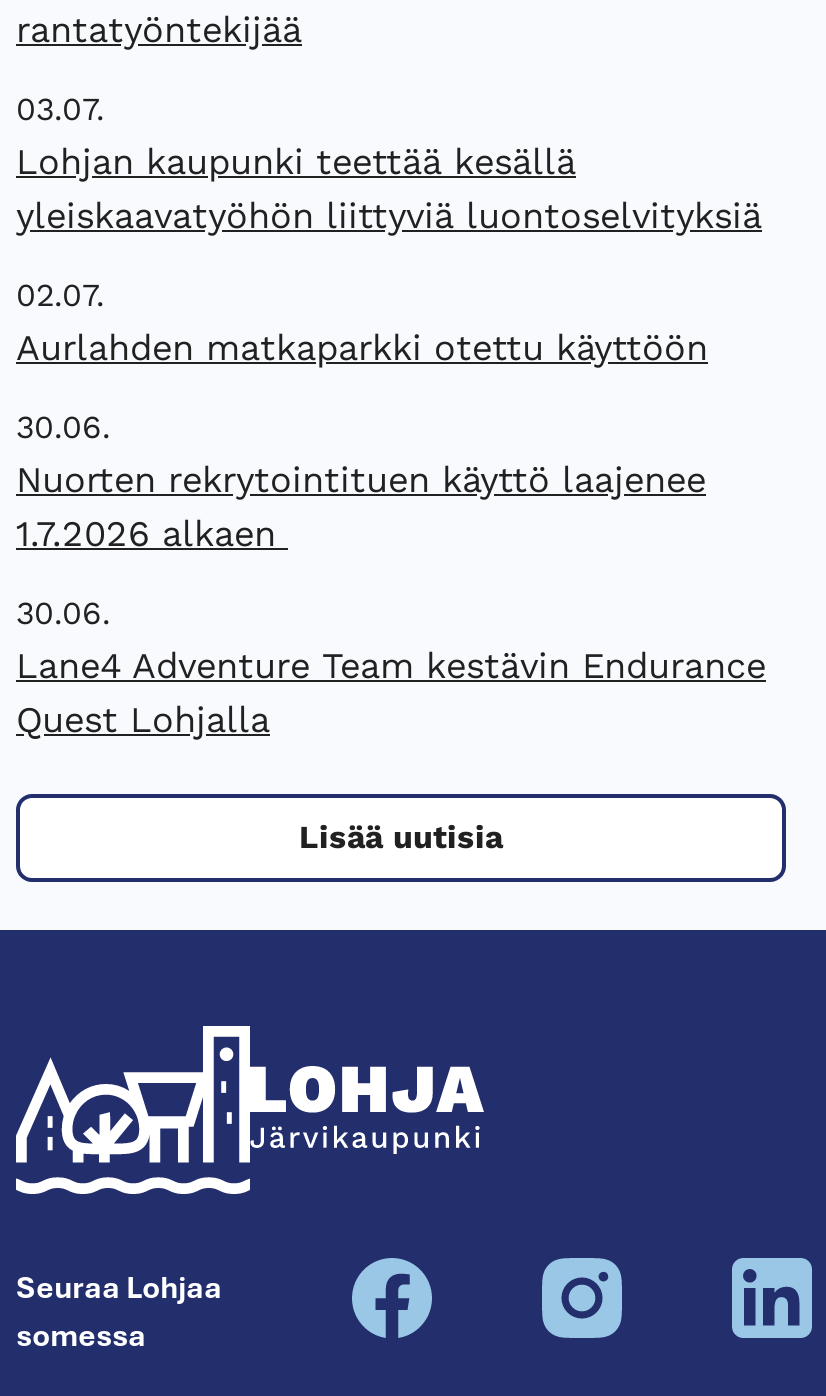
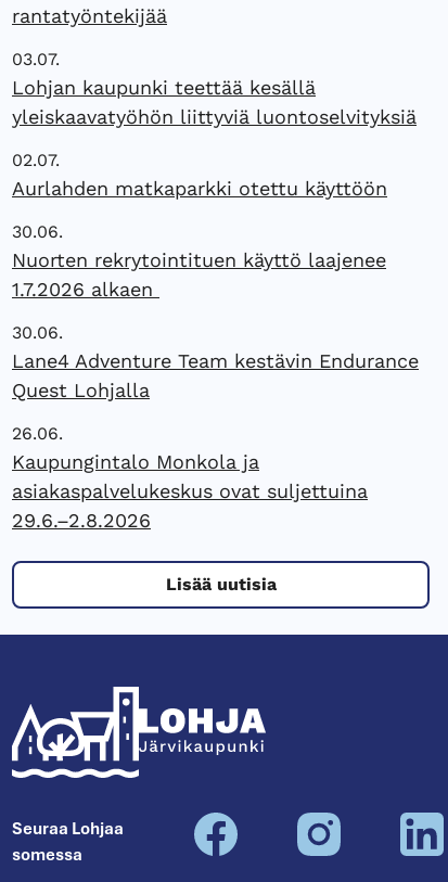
none -> [12,423,368,531] 26.06. | Kaupungintalo Monkola ja | asiakaspalvelukeskus ovat suljettuina | 29.6.–2.8.2026

